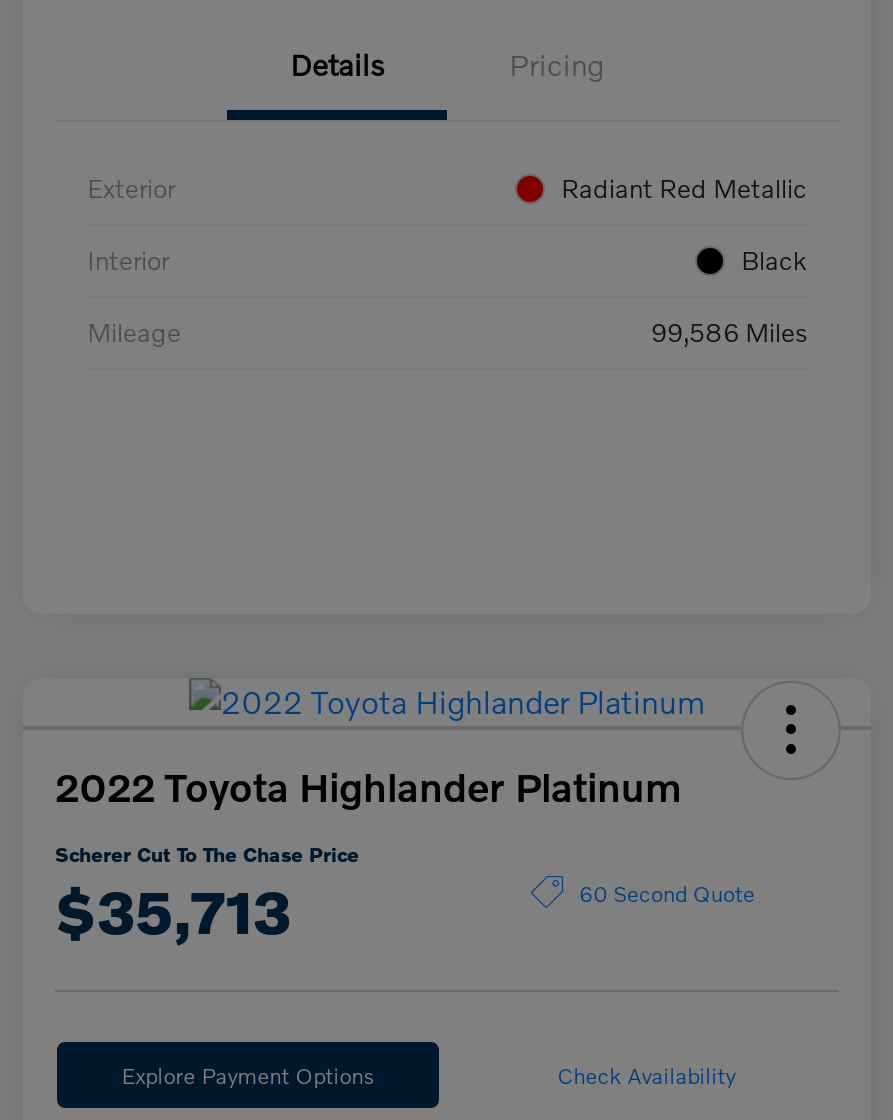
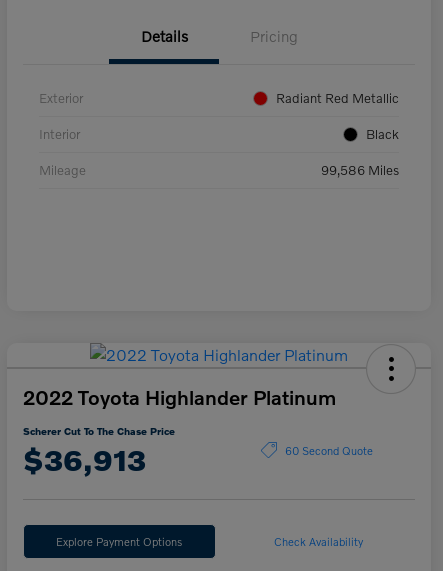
[55,876,291,946] $35,713 -> [23,442,146,477] $36,913

